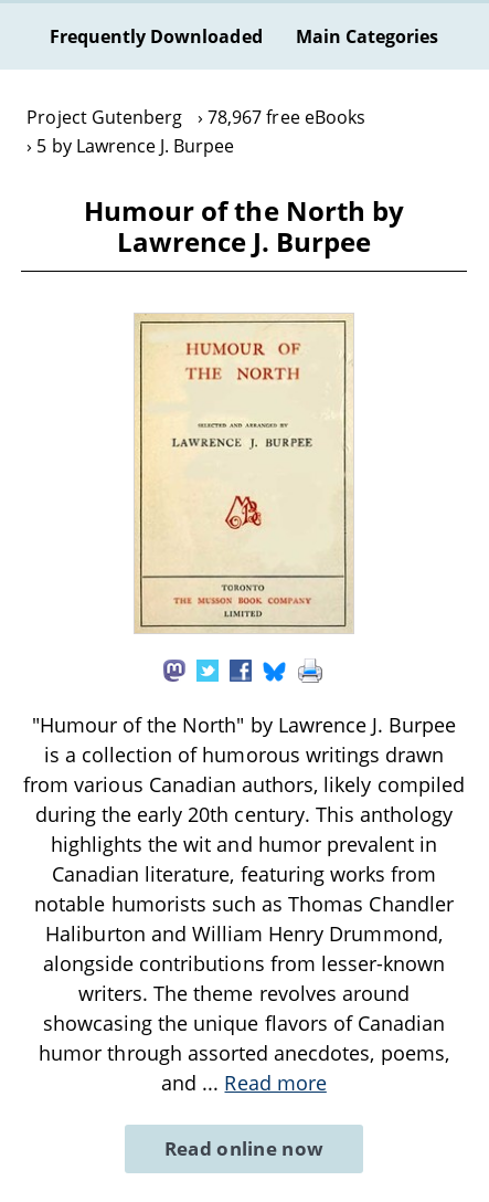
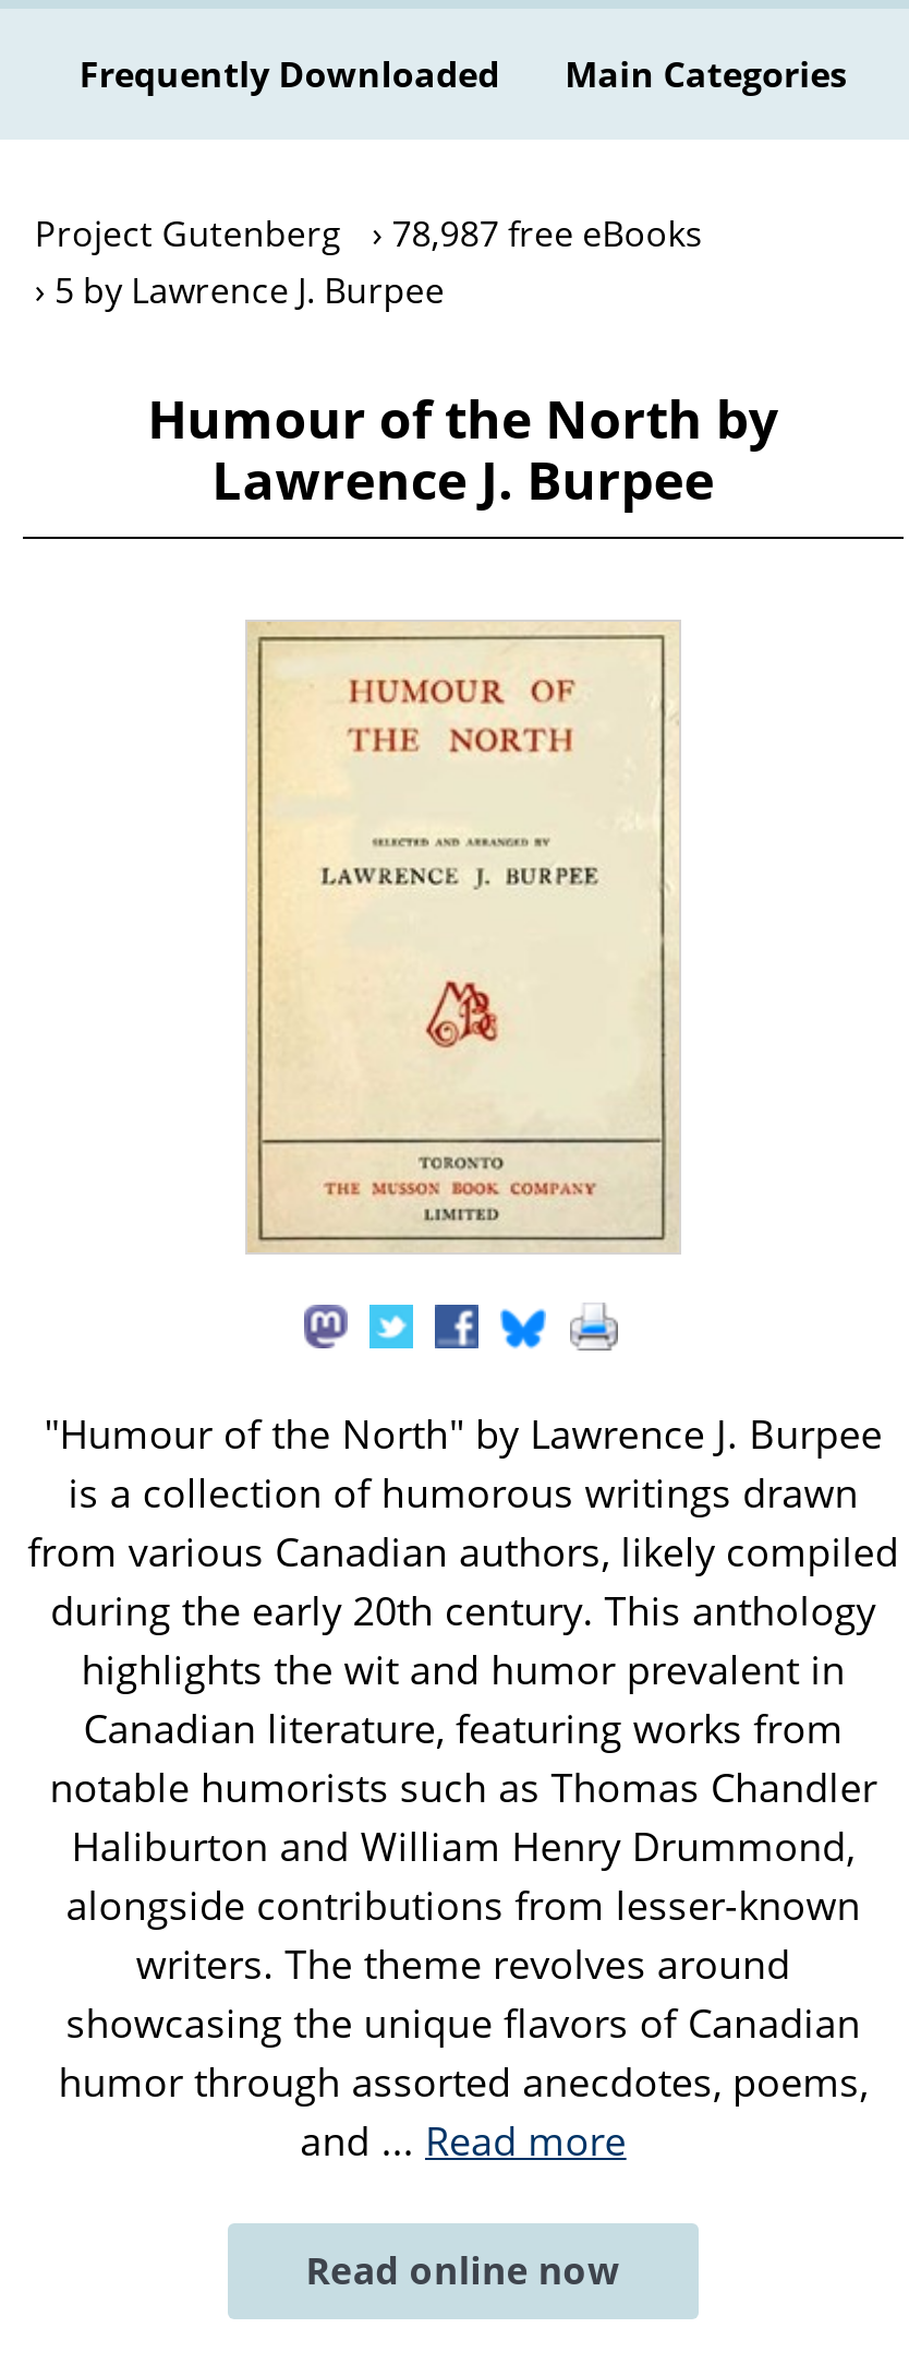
[27,105,365,129] Project Gutenberg 78,967 free eBooks -> [35,209,703,257] Project Gutenberg 78,987 free eBooks

